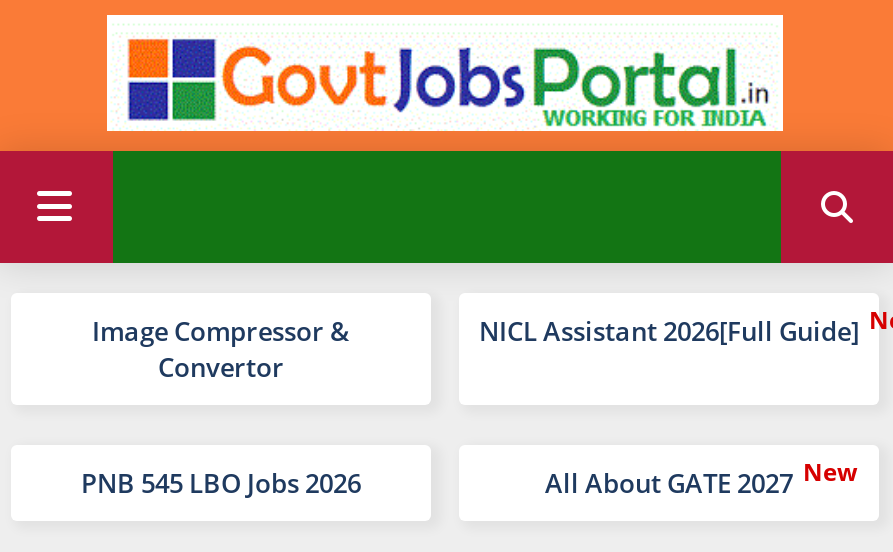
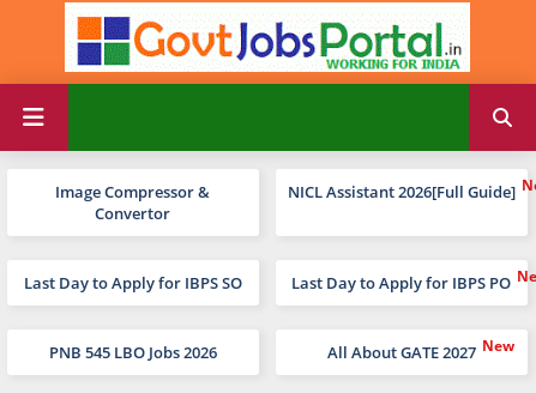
none -> [24,272,511,294] Last Day to Apply for IBPS SO | Last Day to Apply for IBPS PO

